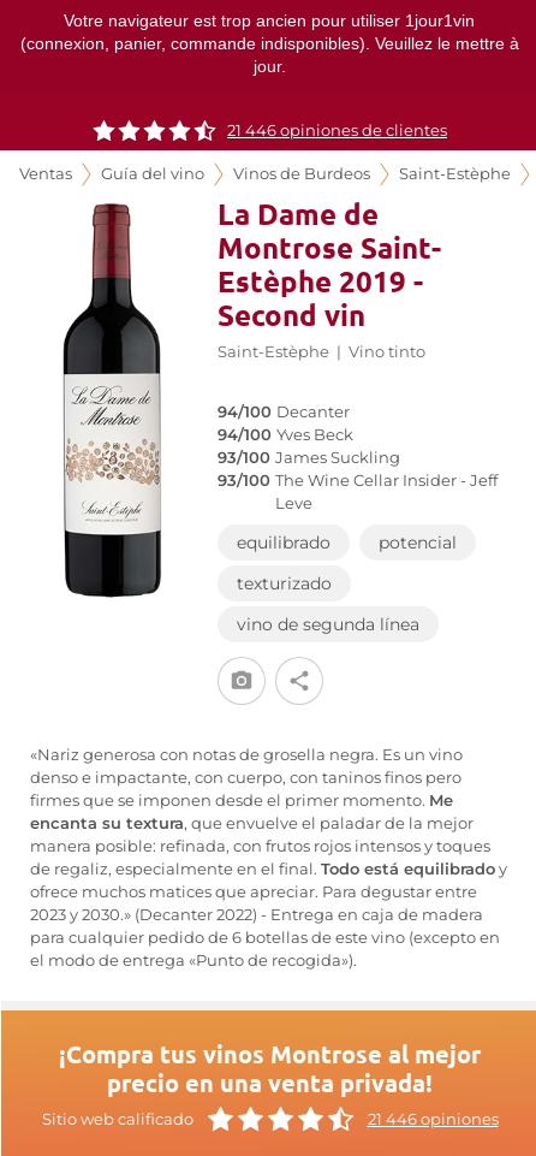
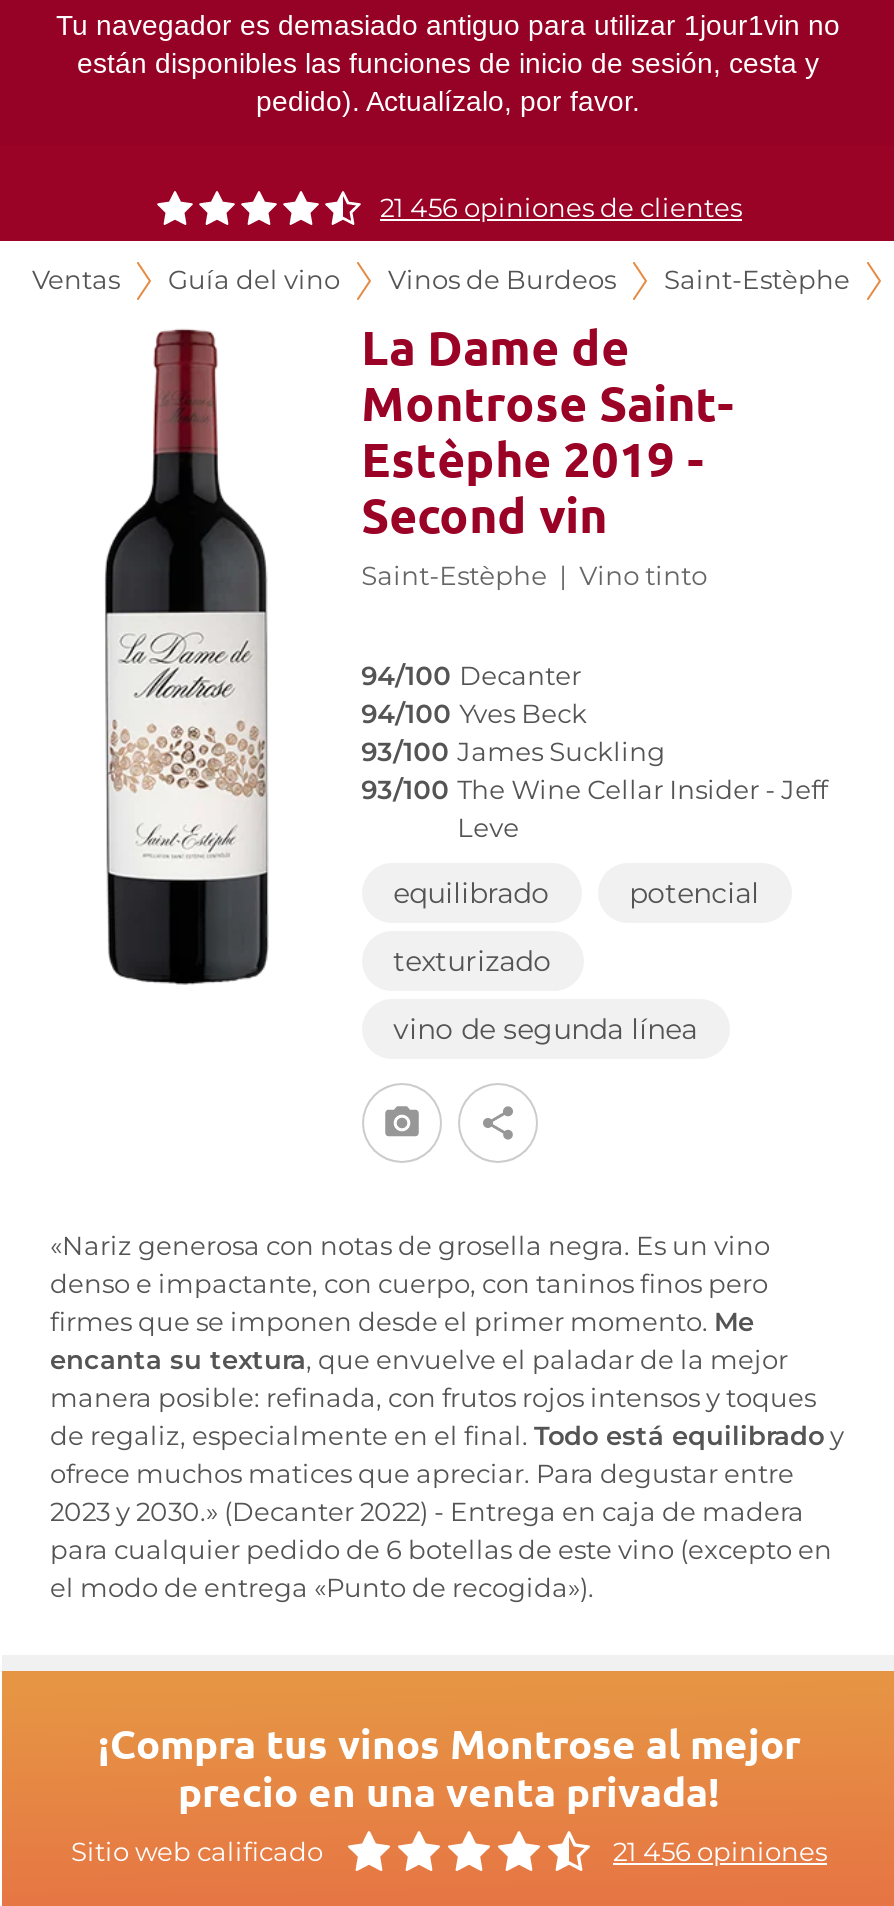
[20,11,519,76] Votre navigateur est trop ancien pour utiliser 1jour1vin | (connexion, panier, commande indisponibles). Veuillez le mettre à | jour. -> [56,9,840,117] Tu navegador es demasiado antiguo para utilizar 1jour1vin no | están disponibles las funciones de inicio de sesión, cesta y | pedido). Actualízalo, por favor.
[227,121,447,140] 21 446 opiniones de clientes -> [380,193,742,223] 21 456 opiniones de clientes
[367,1110,498,1128] 21 446 opiniones -> [613,1836,827,1866] 21 456 opiniones

